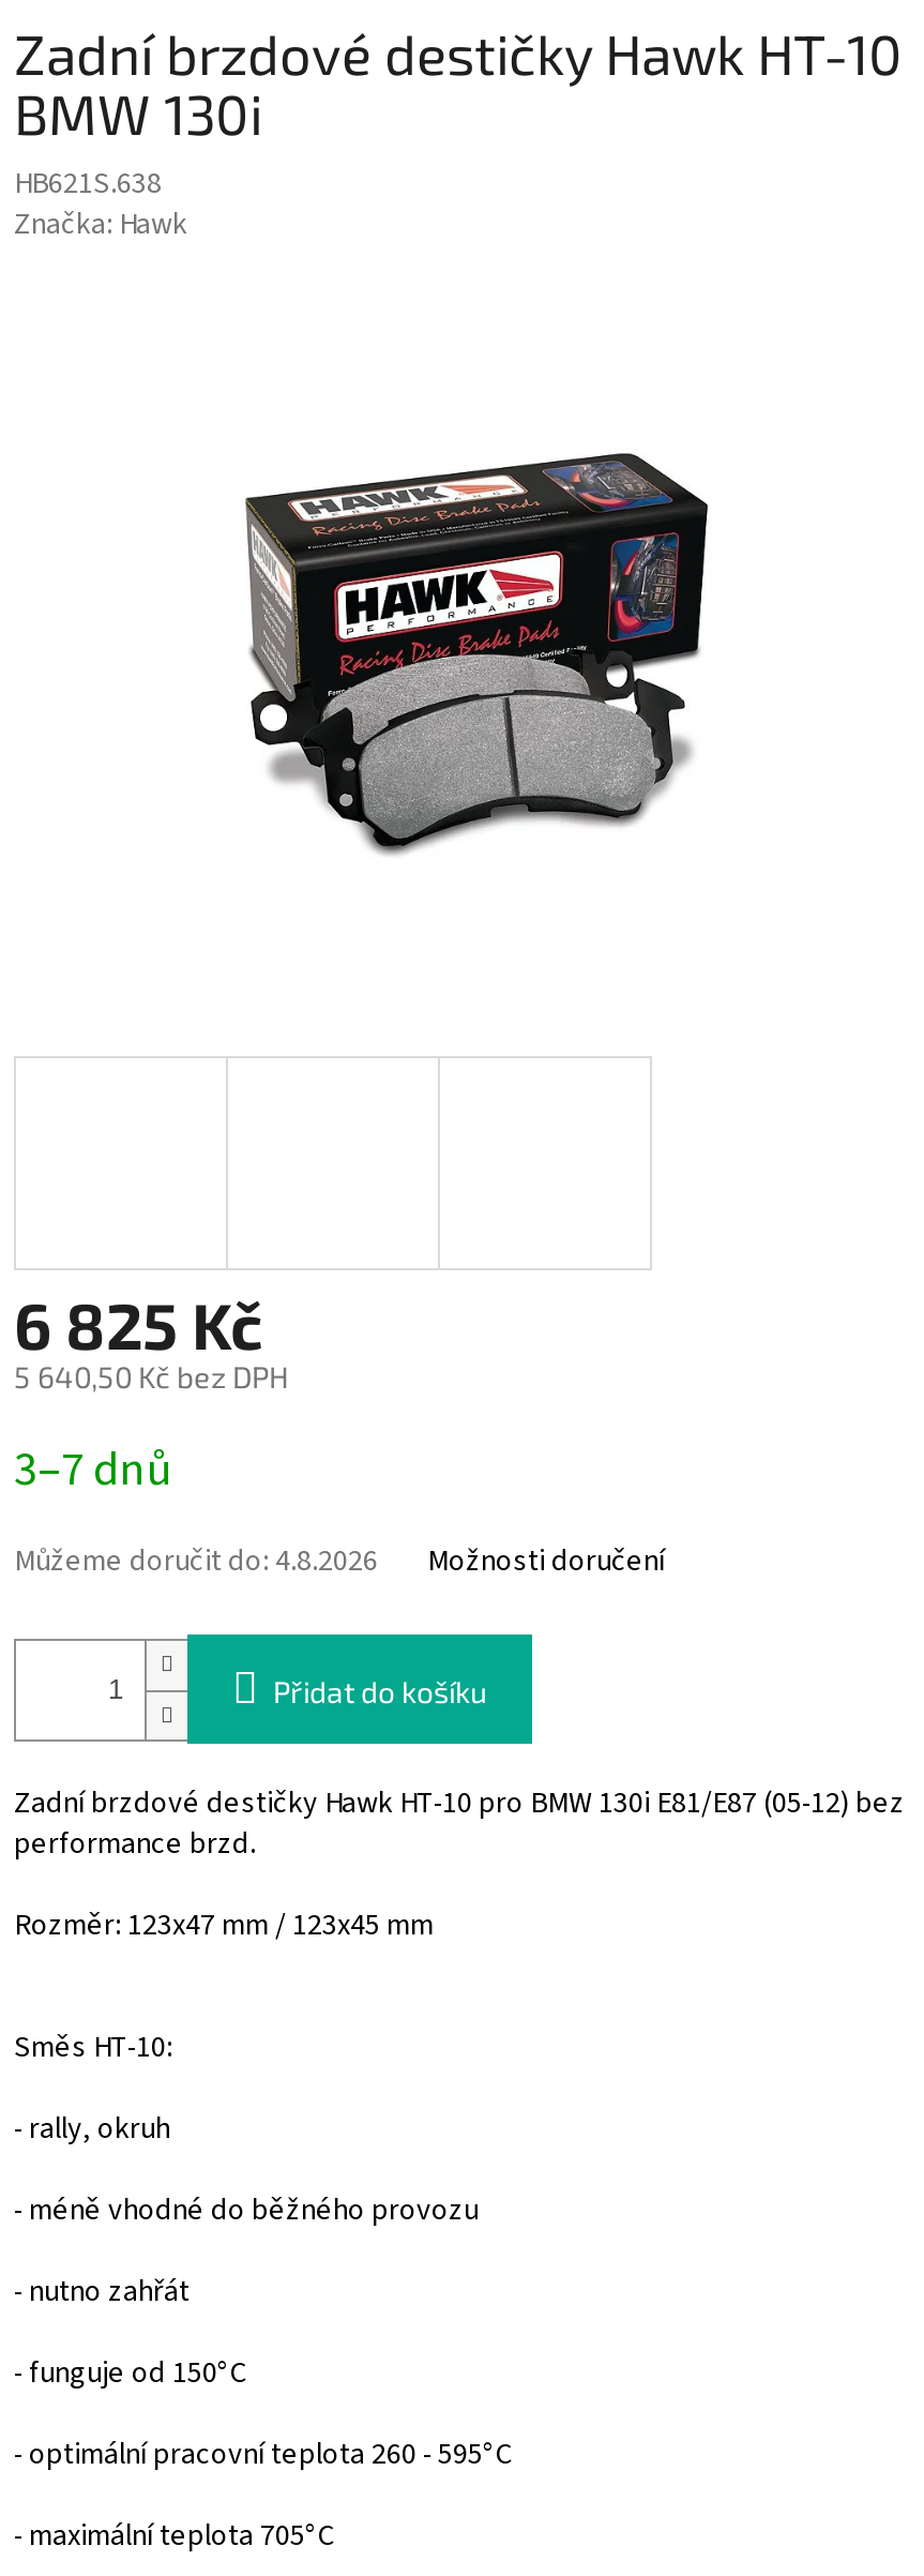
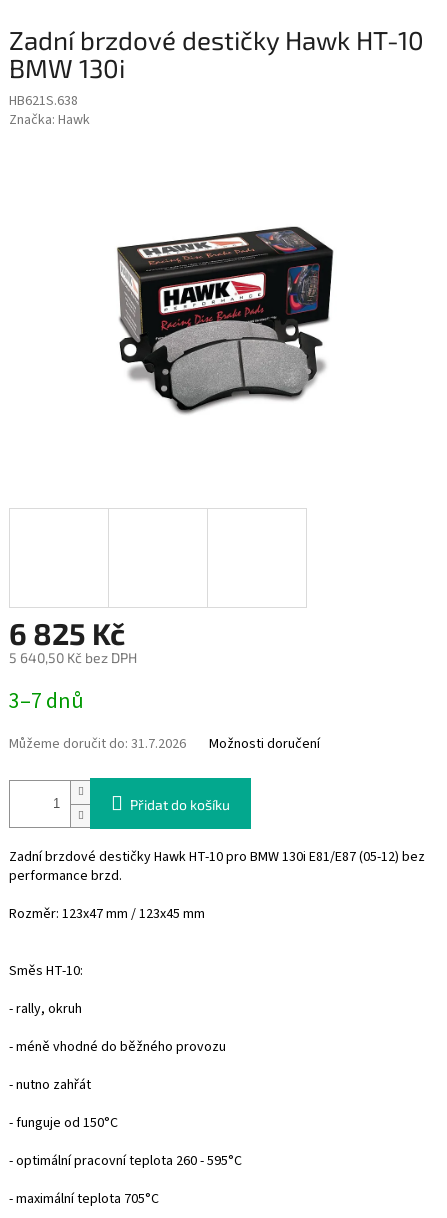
[14,1541,378,1584] Můžeme doručit do: 4.8.2026 -> [9,734,186,754] Můžeme doručit do: 31.7.2026

